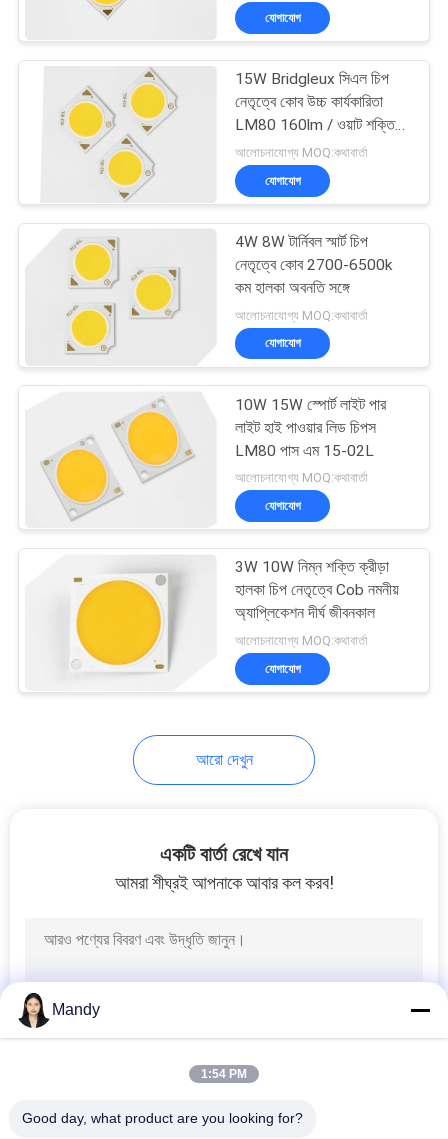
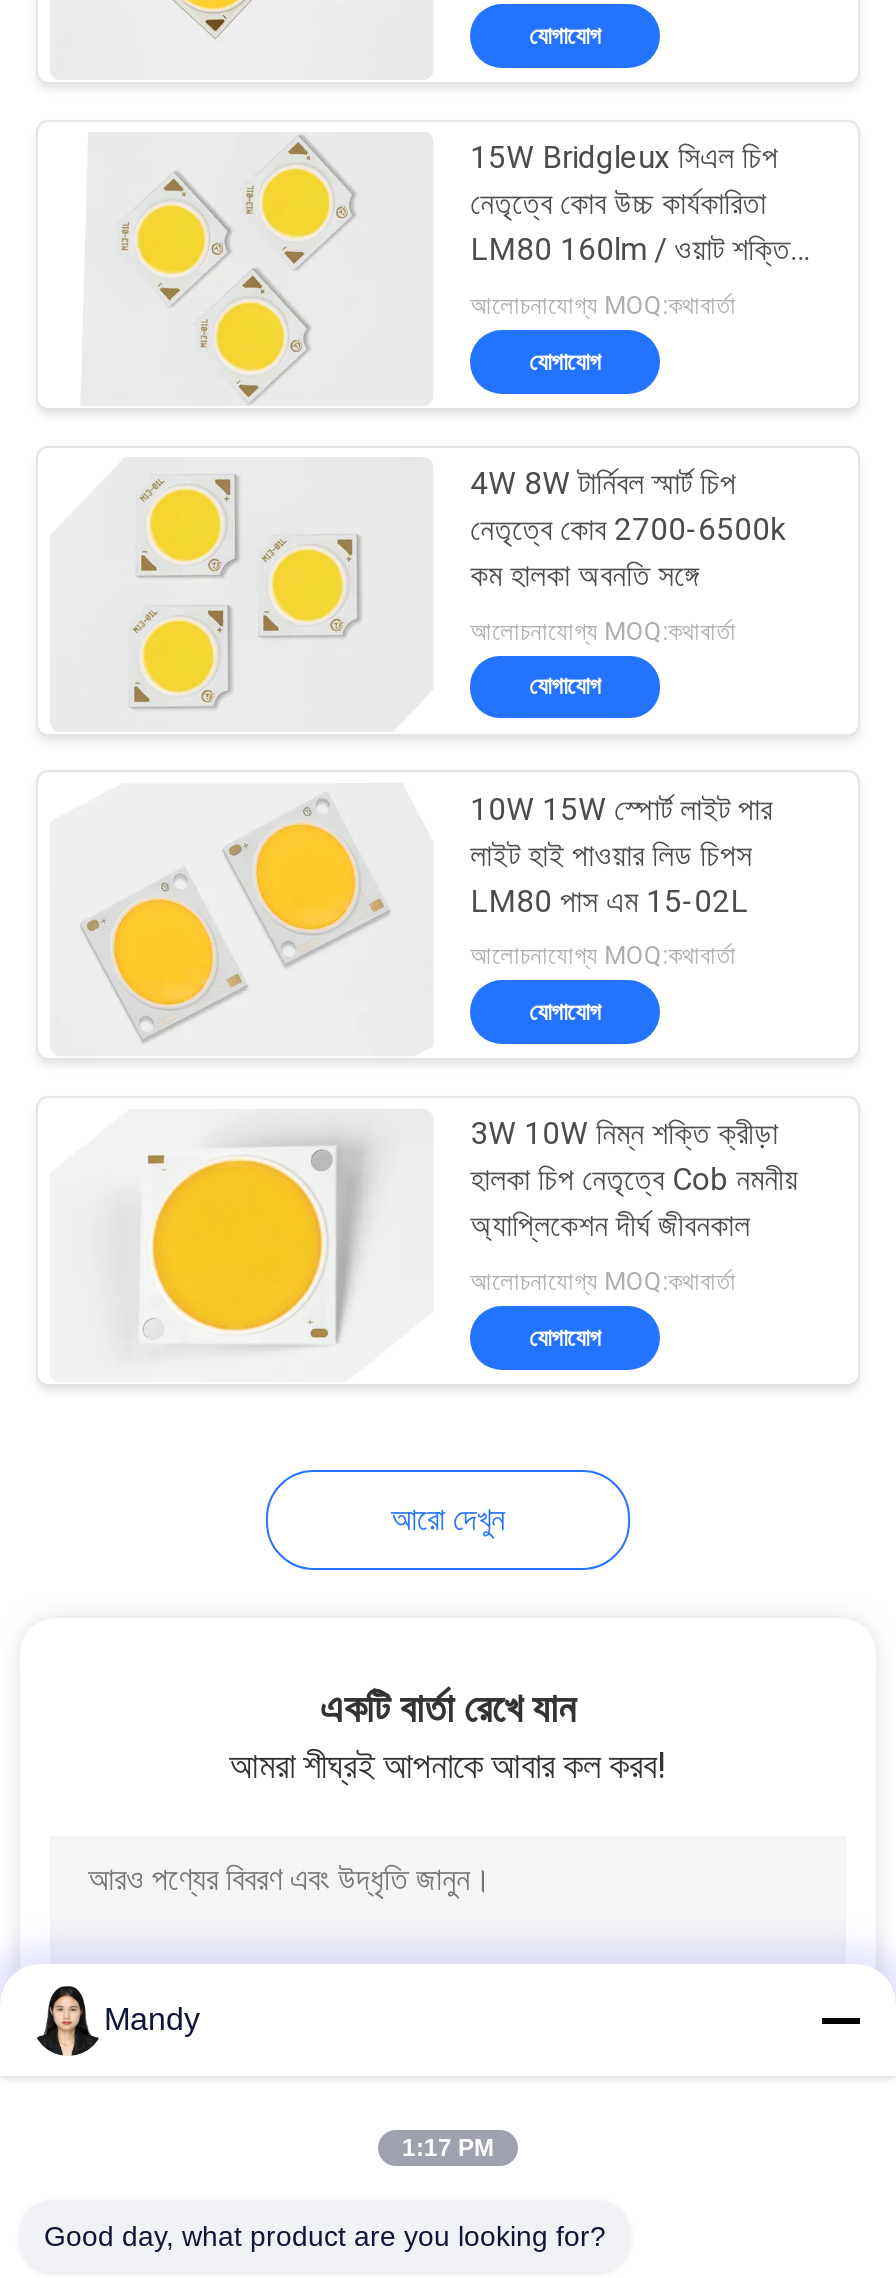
[201,1067,247,1081] 1:54 PM -> [402,2134,494,2162] 1:17 PM

